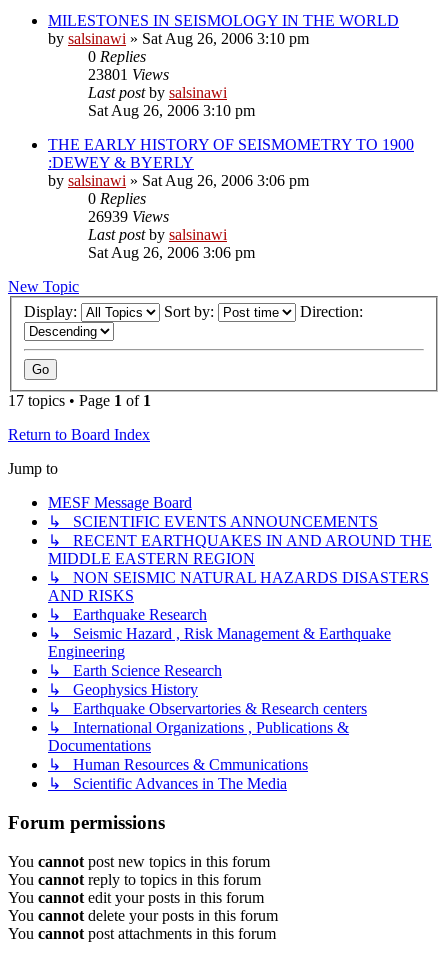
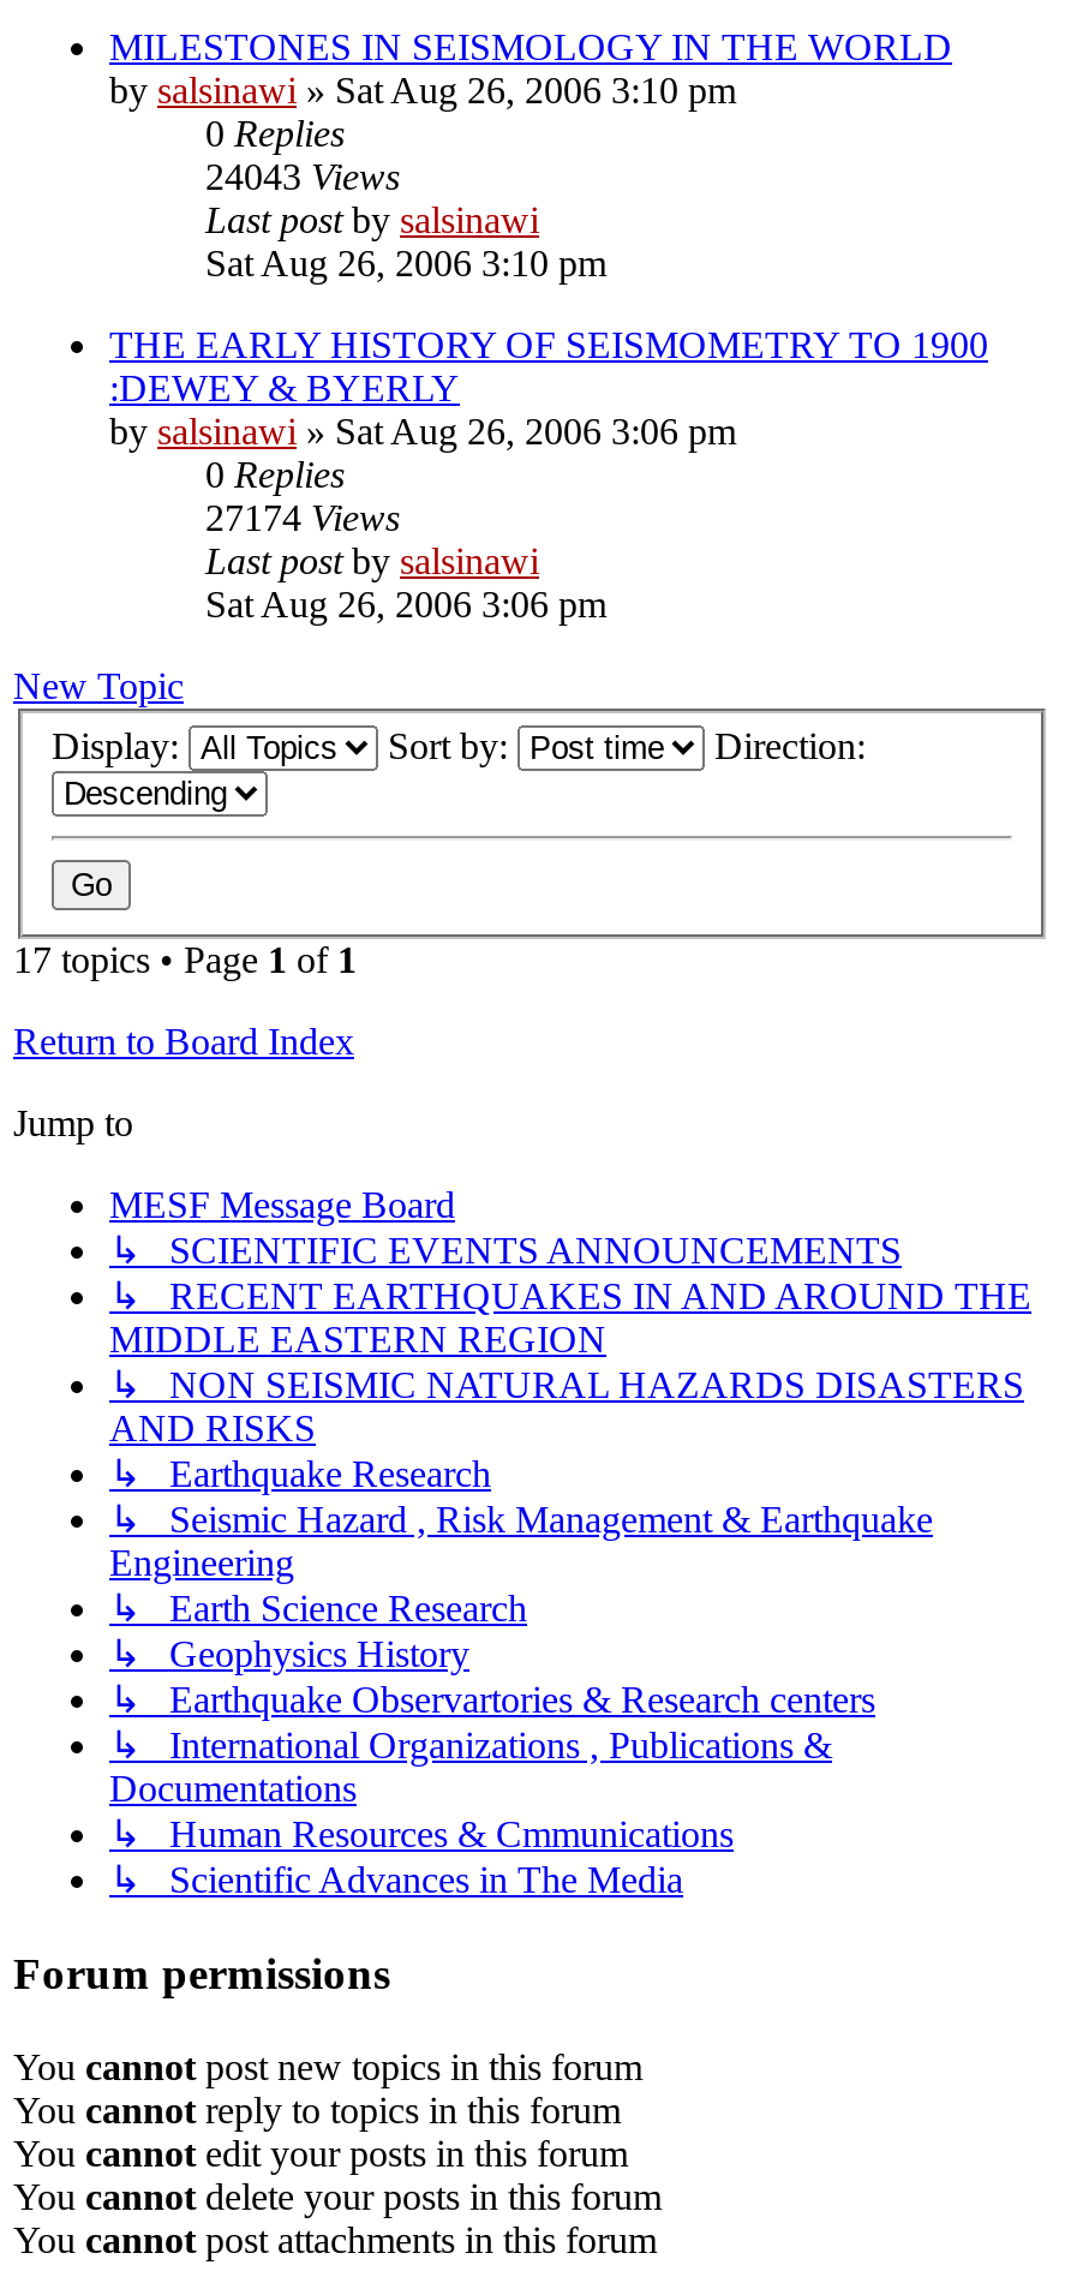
[88,66,169,83] 23801 Views -> [205,156,400,197] 24043 Views
[88,208,169,225] 26939 Views -> [205,497,400,538] 27174 Views

